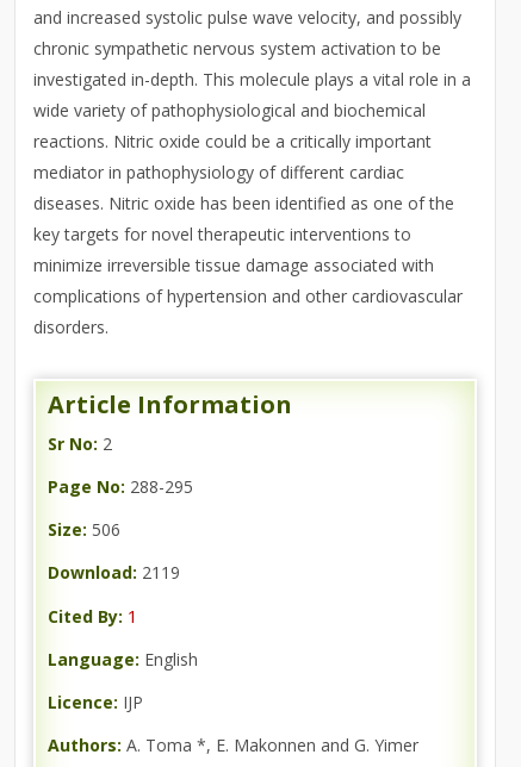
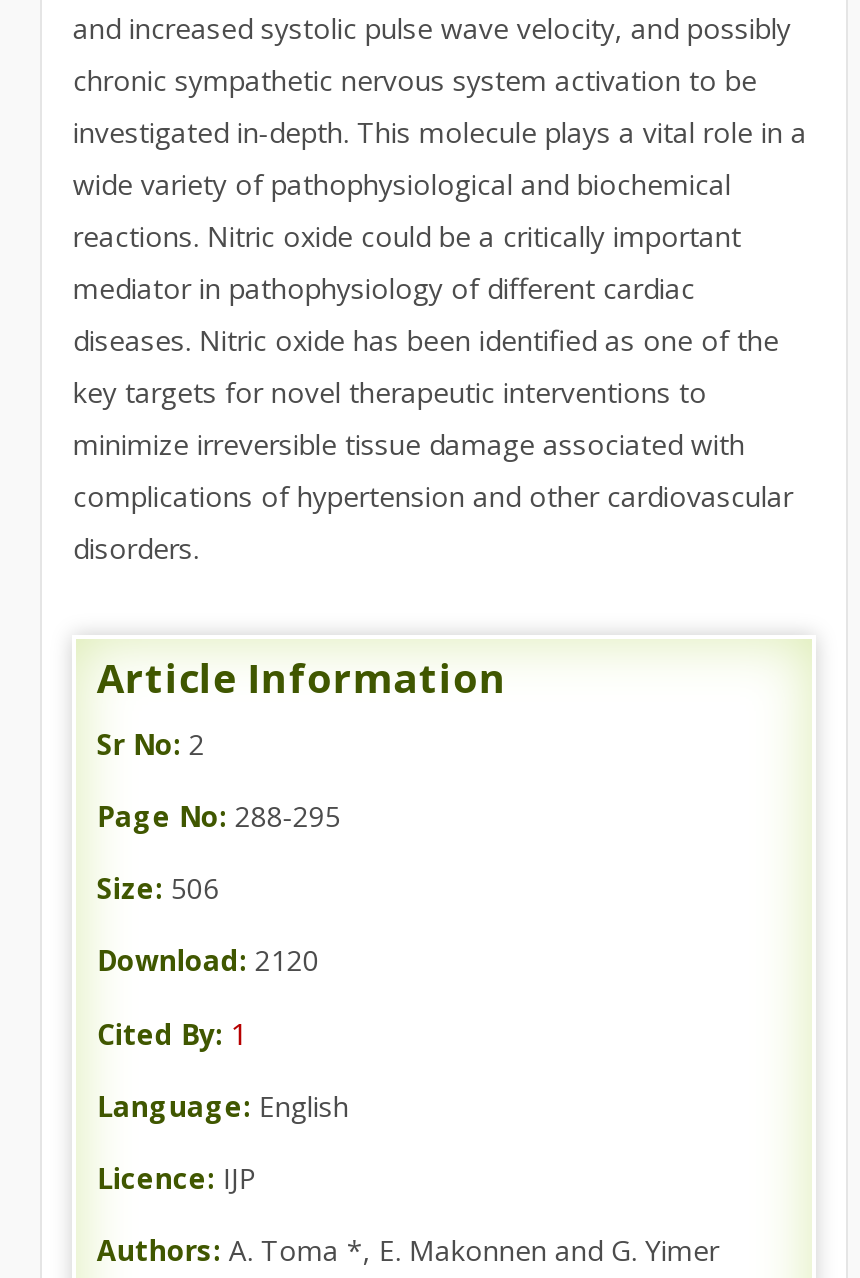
[48,561,181,584] Download: 2119 -> [97,941,319,979] Download: 2120

